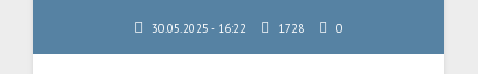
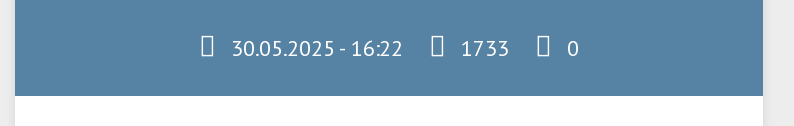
[148,21,343,36] 30.05.2025 - 16:22 1728 0 -> [225,35,579,63] 30.05.2025 - 16:22 1733 0

